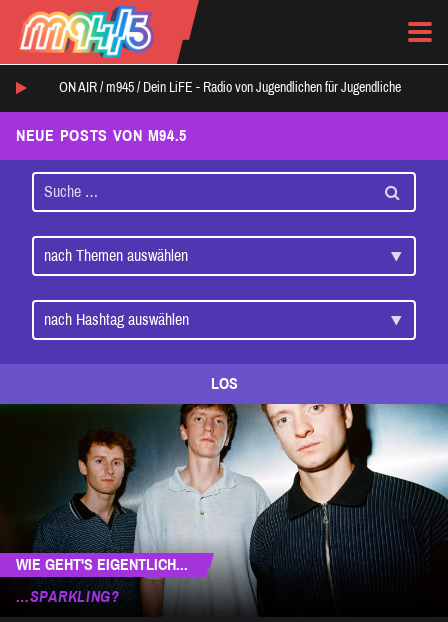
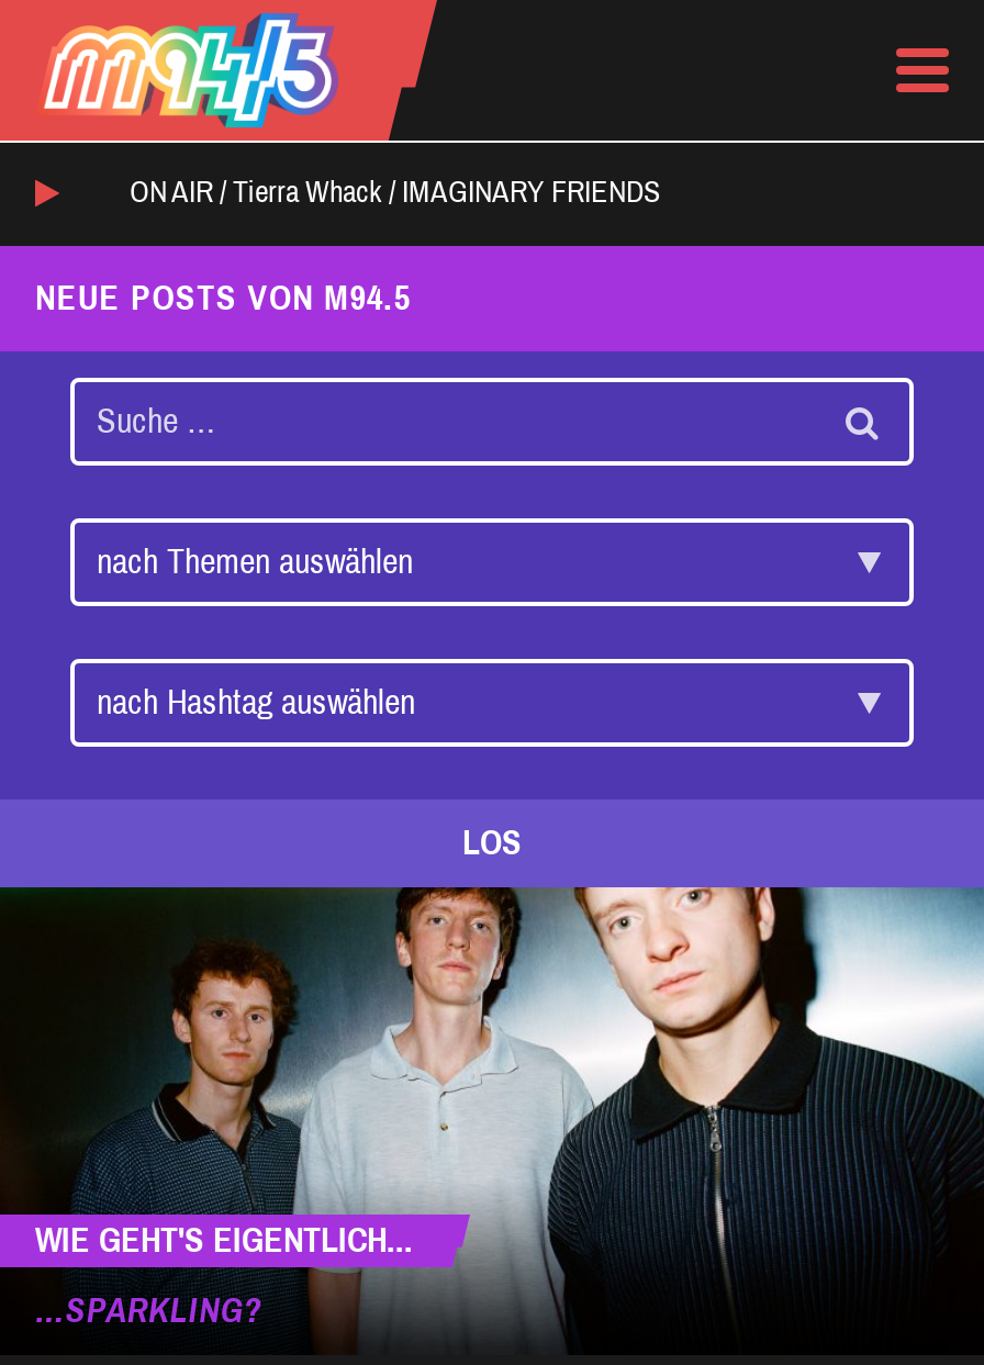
[59,80,401,95] ON AIR / m945 / Dein LiFE - Radio von Jugendlichen für Jugendliche -> [130,176,661,209] ON AIR / Tierra Whack / IMAGINARY FRIENDS

